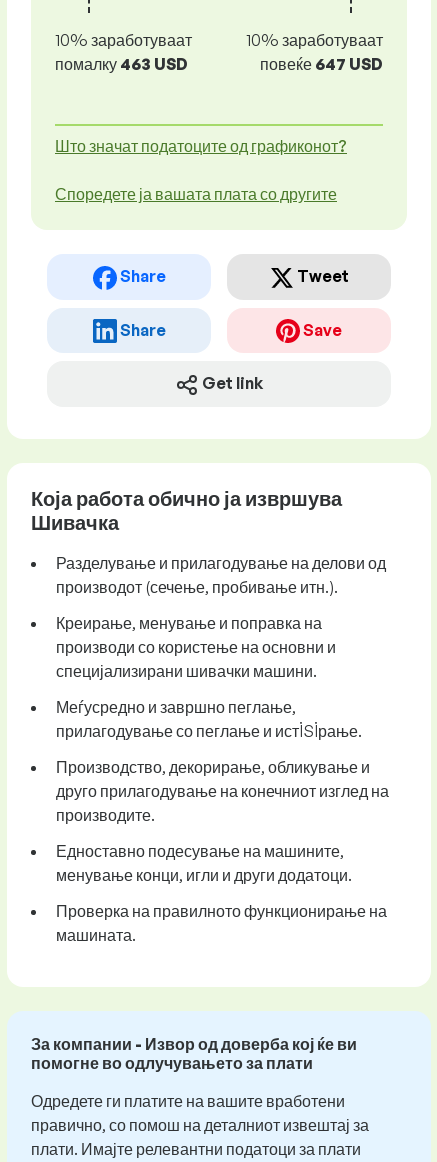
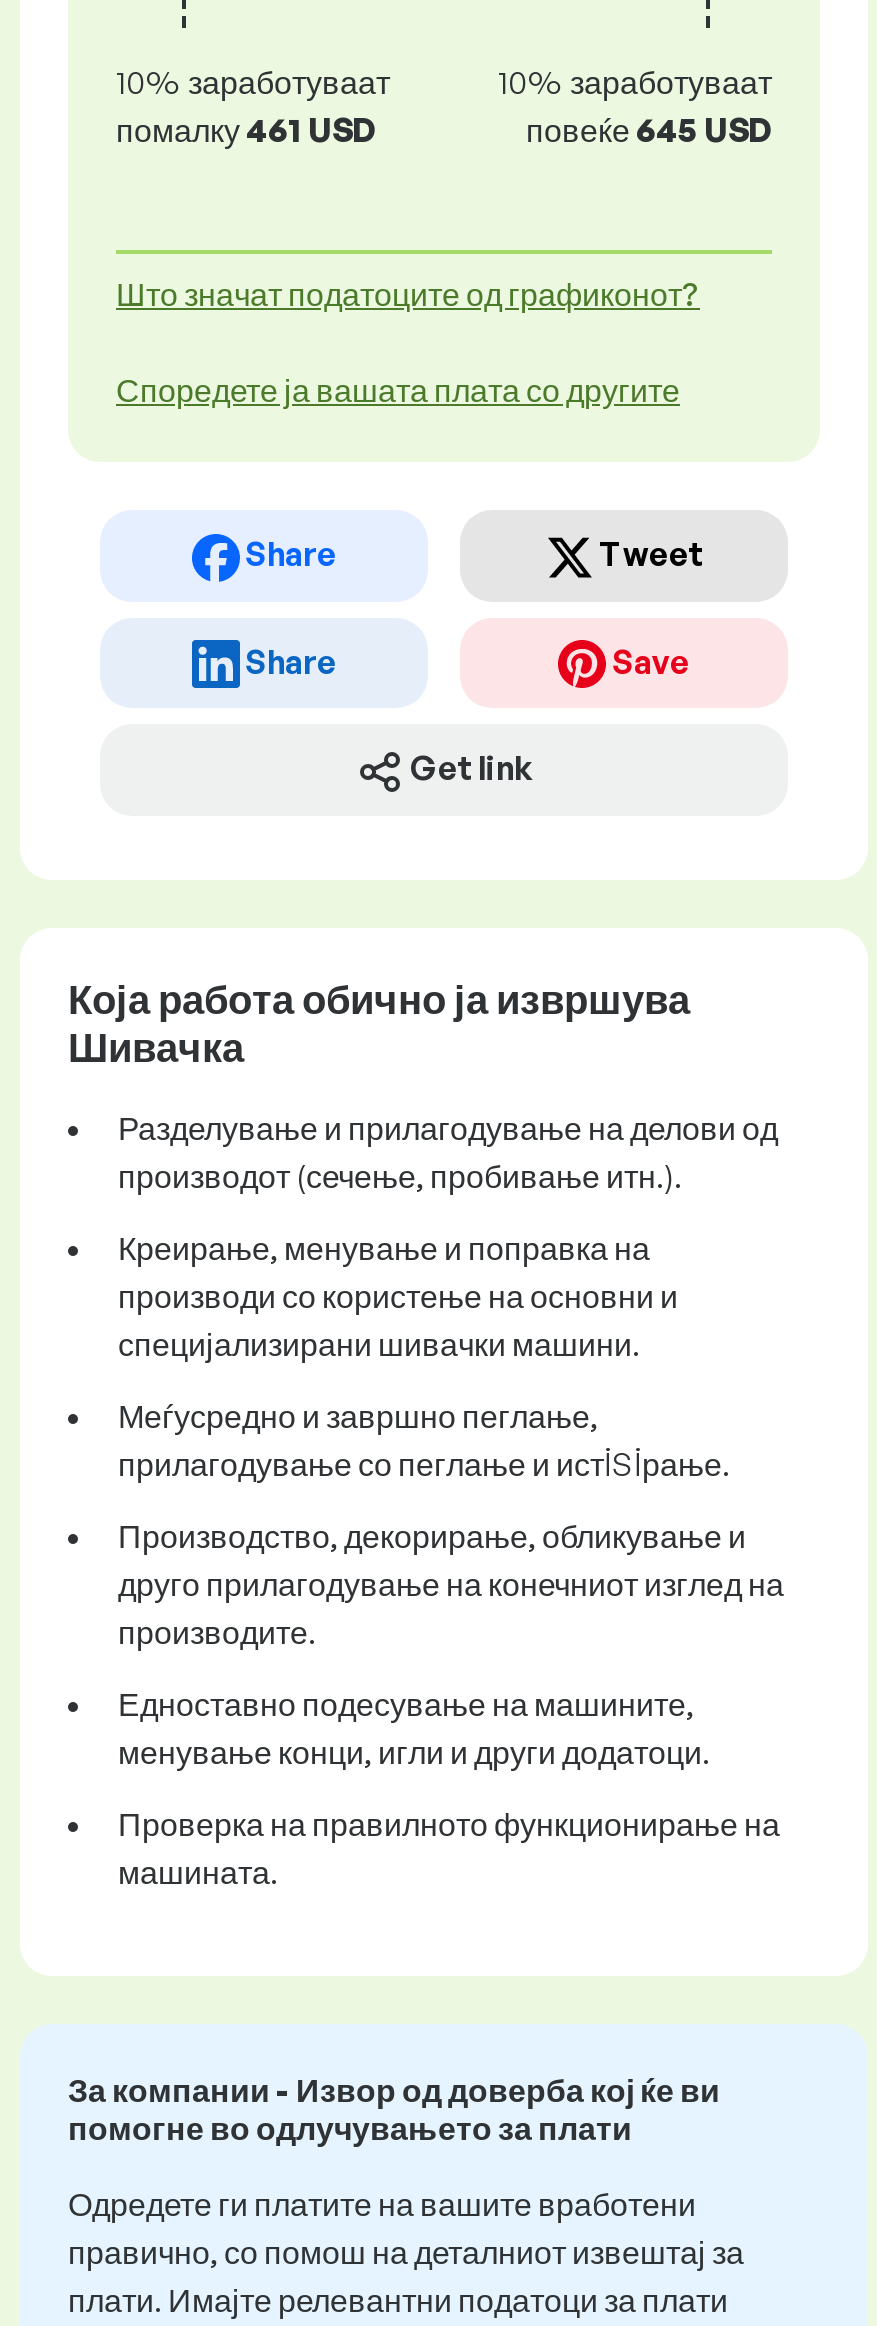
[55,54,188,74] помалку 463 USD -> [116,110,376,150] помалку 461 USD
[260,54,383,74] повеќе 647 USD -> [526,110,772,150] повеќе 645 USD

